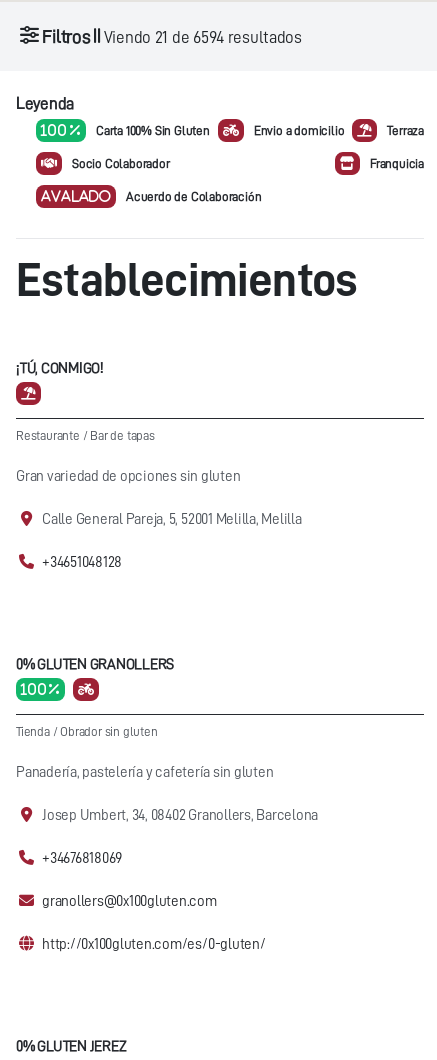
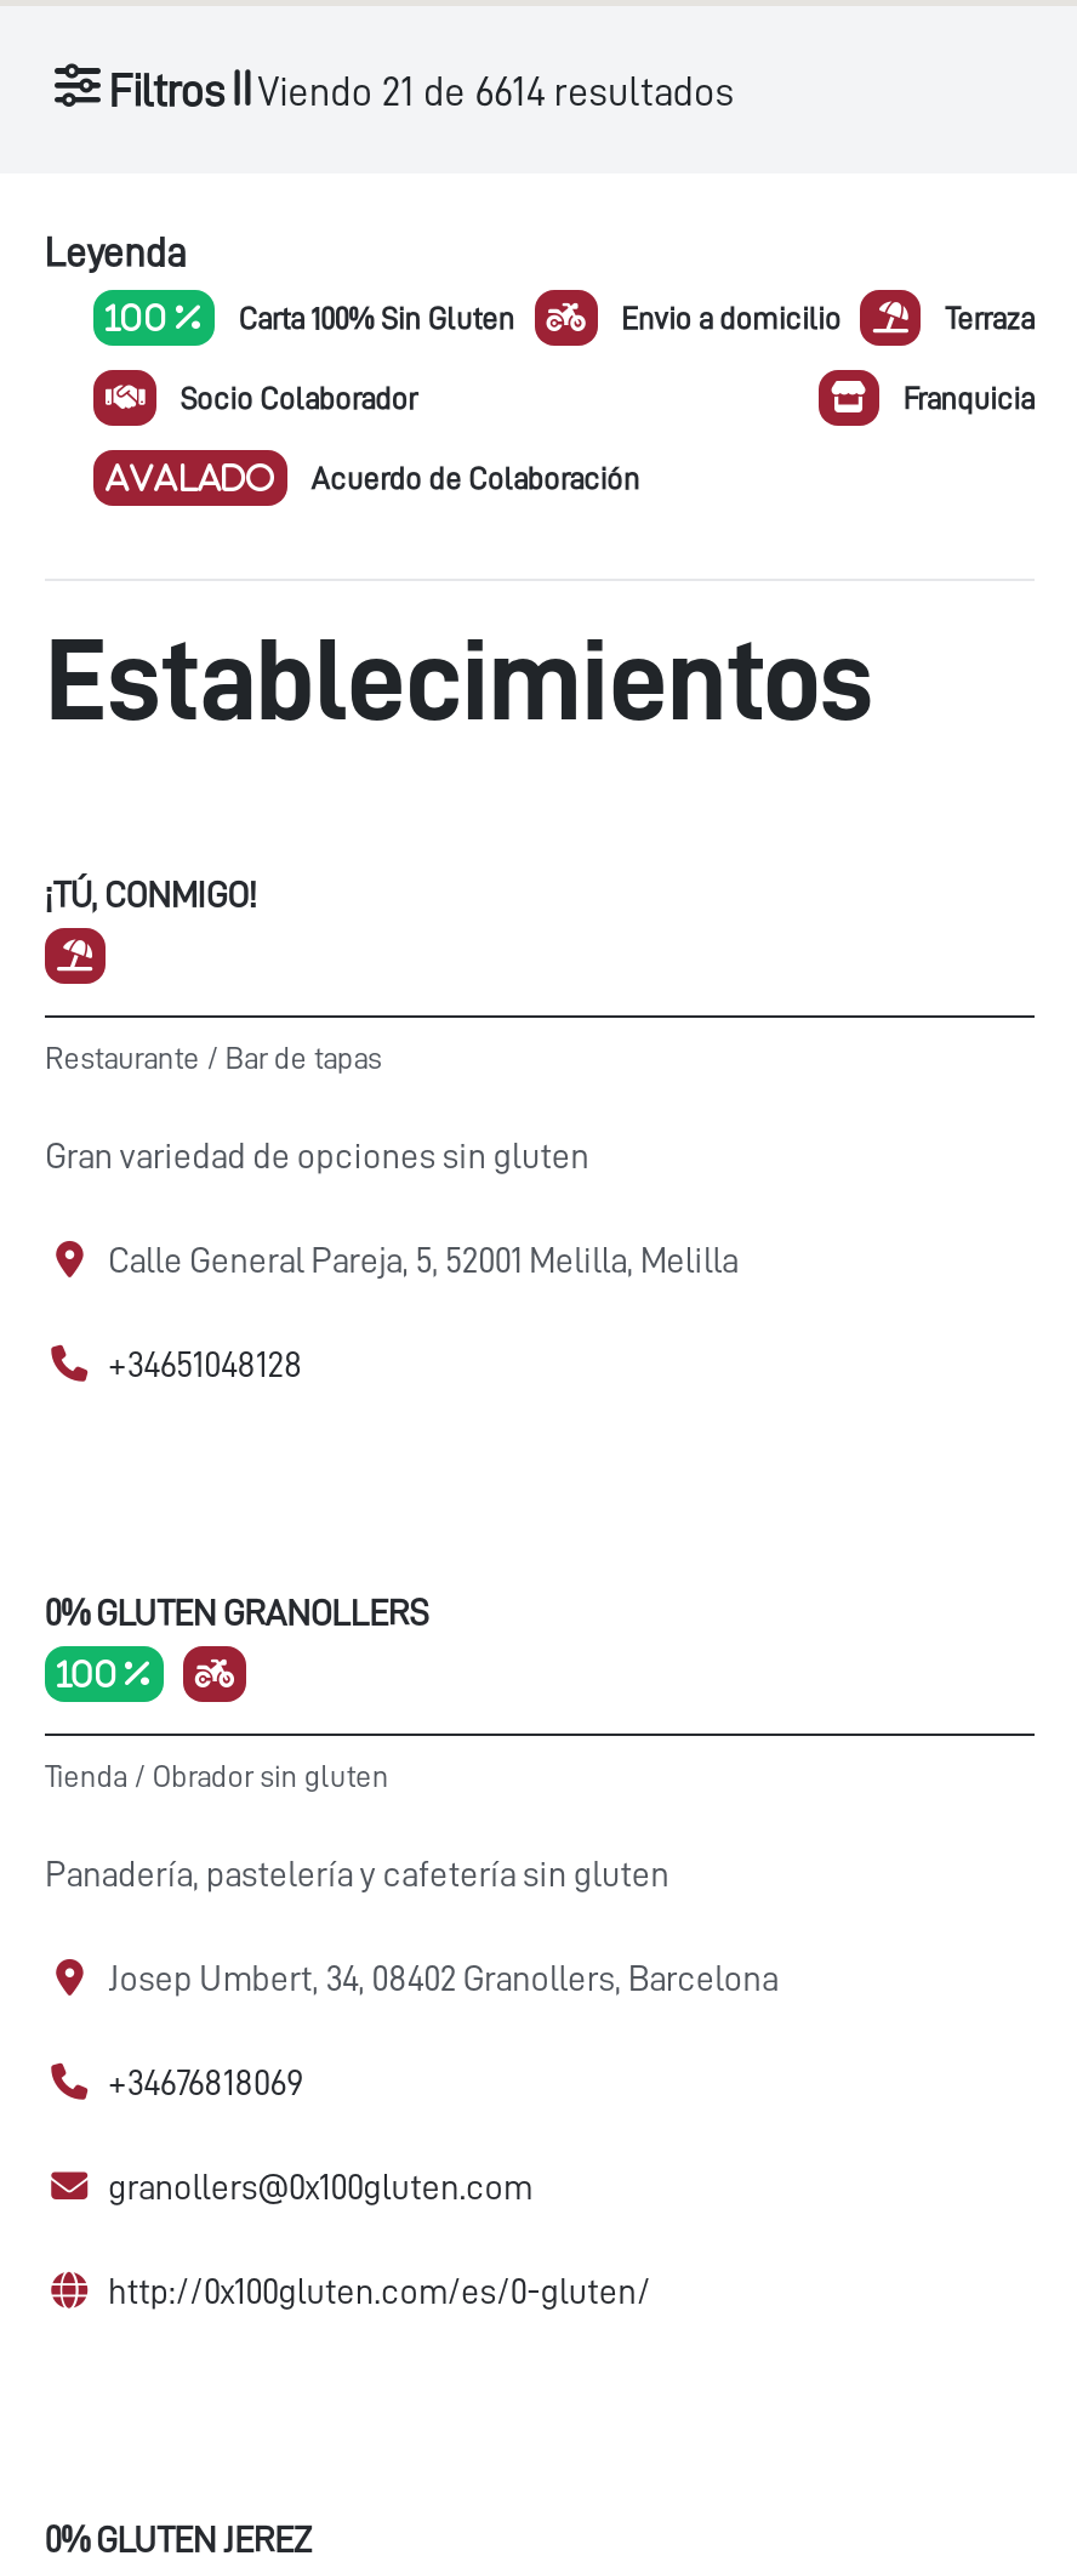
[104,29,302,46] Viendo 21 de 6594 resultados -> [258,72,734,113] Viendo 21 de 6614 resultados

